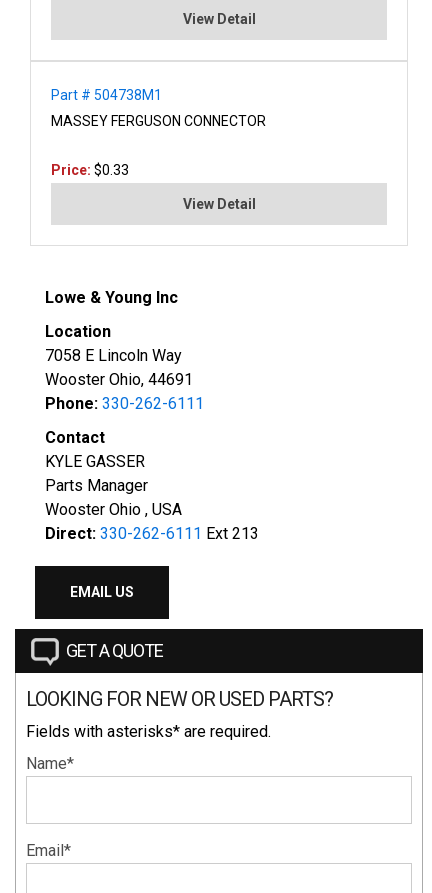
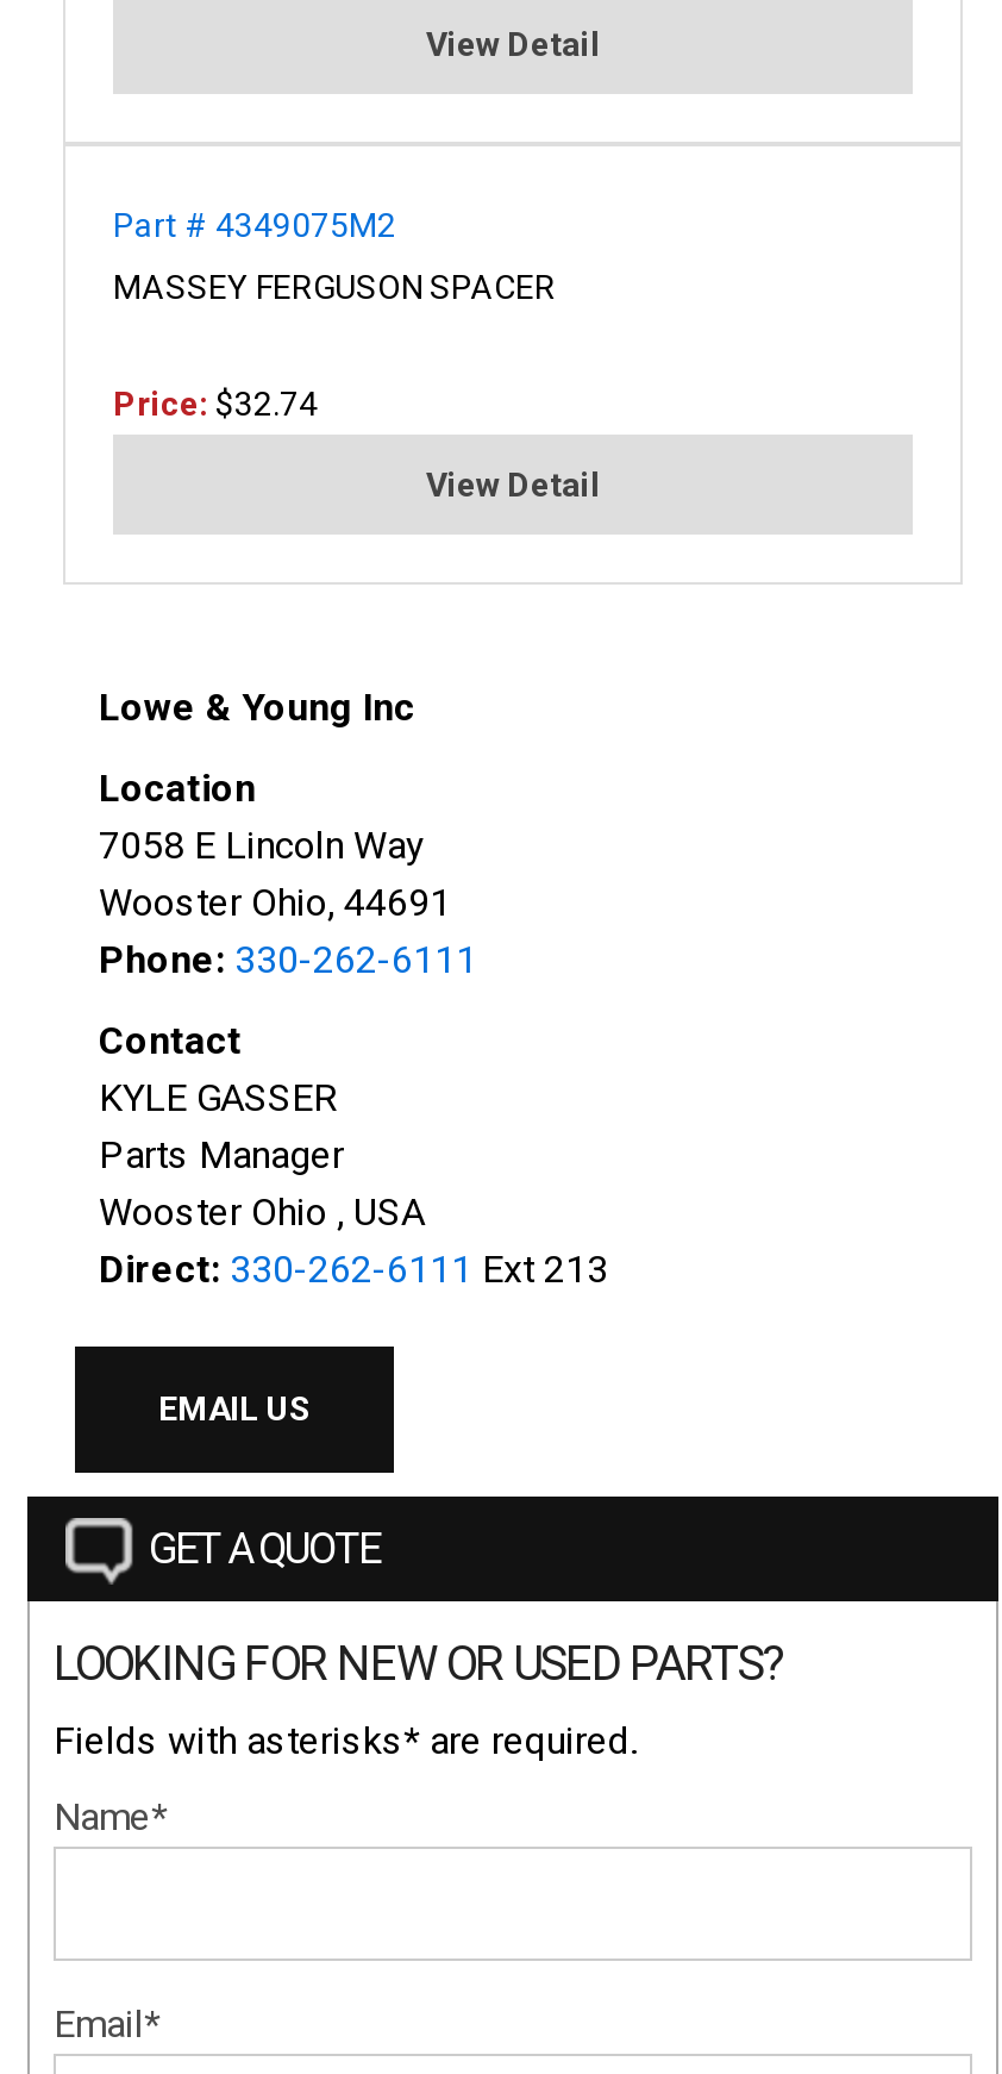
[51,87,162,103] Part # 504738M1 -> [113,206,396,244] Part # 4349075M2
[51,113,266,129] MASSEY FERGUSON CONNECTOR -> [113,268,556,306] MASSEY FERGUSON SPACER
[51,162,129,178] Price: $0.33 -> [113,385,318,423] Price: $32.74

